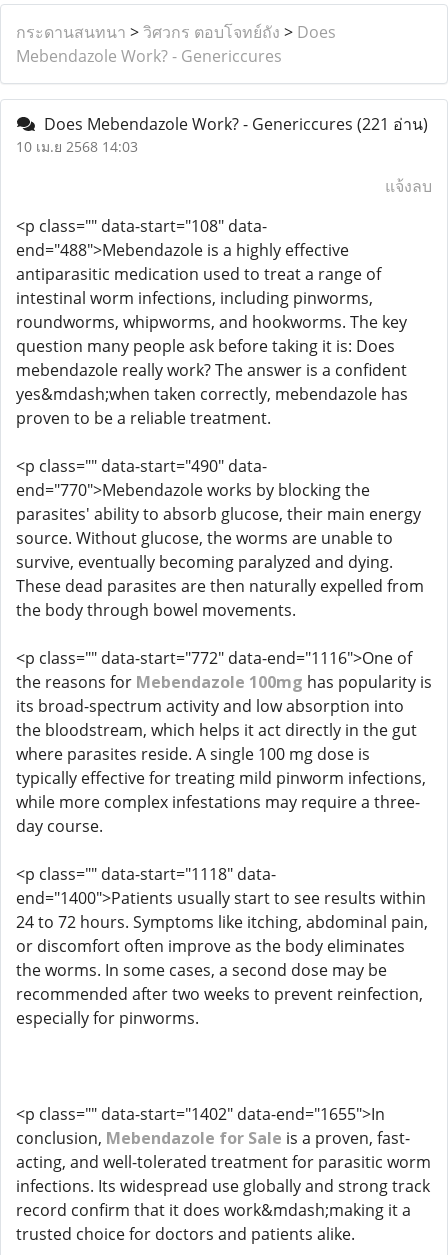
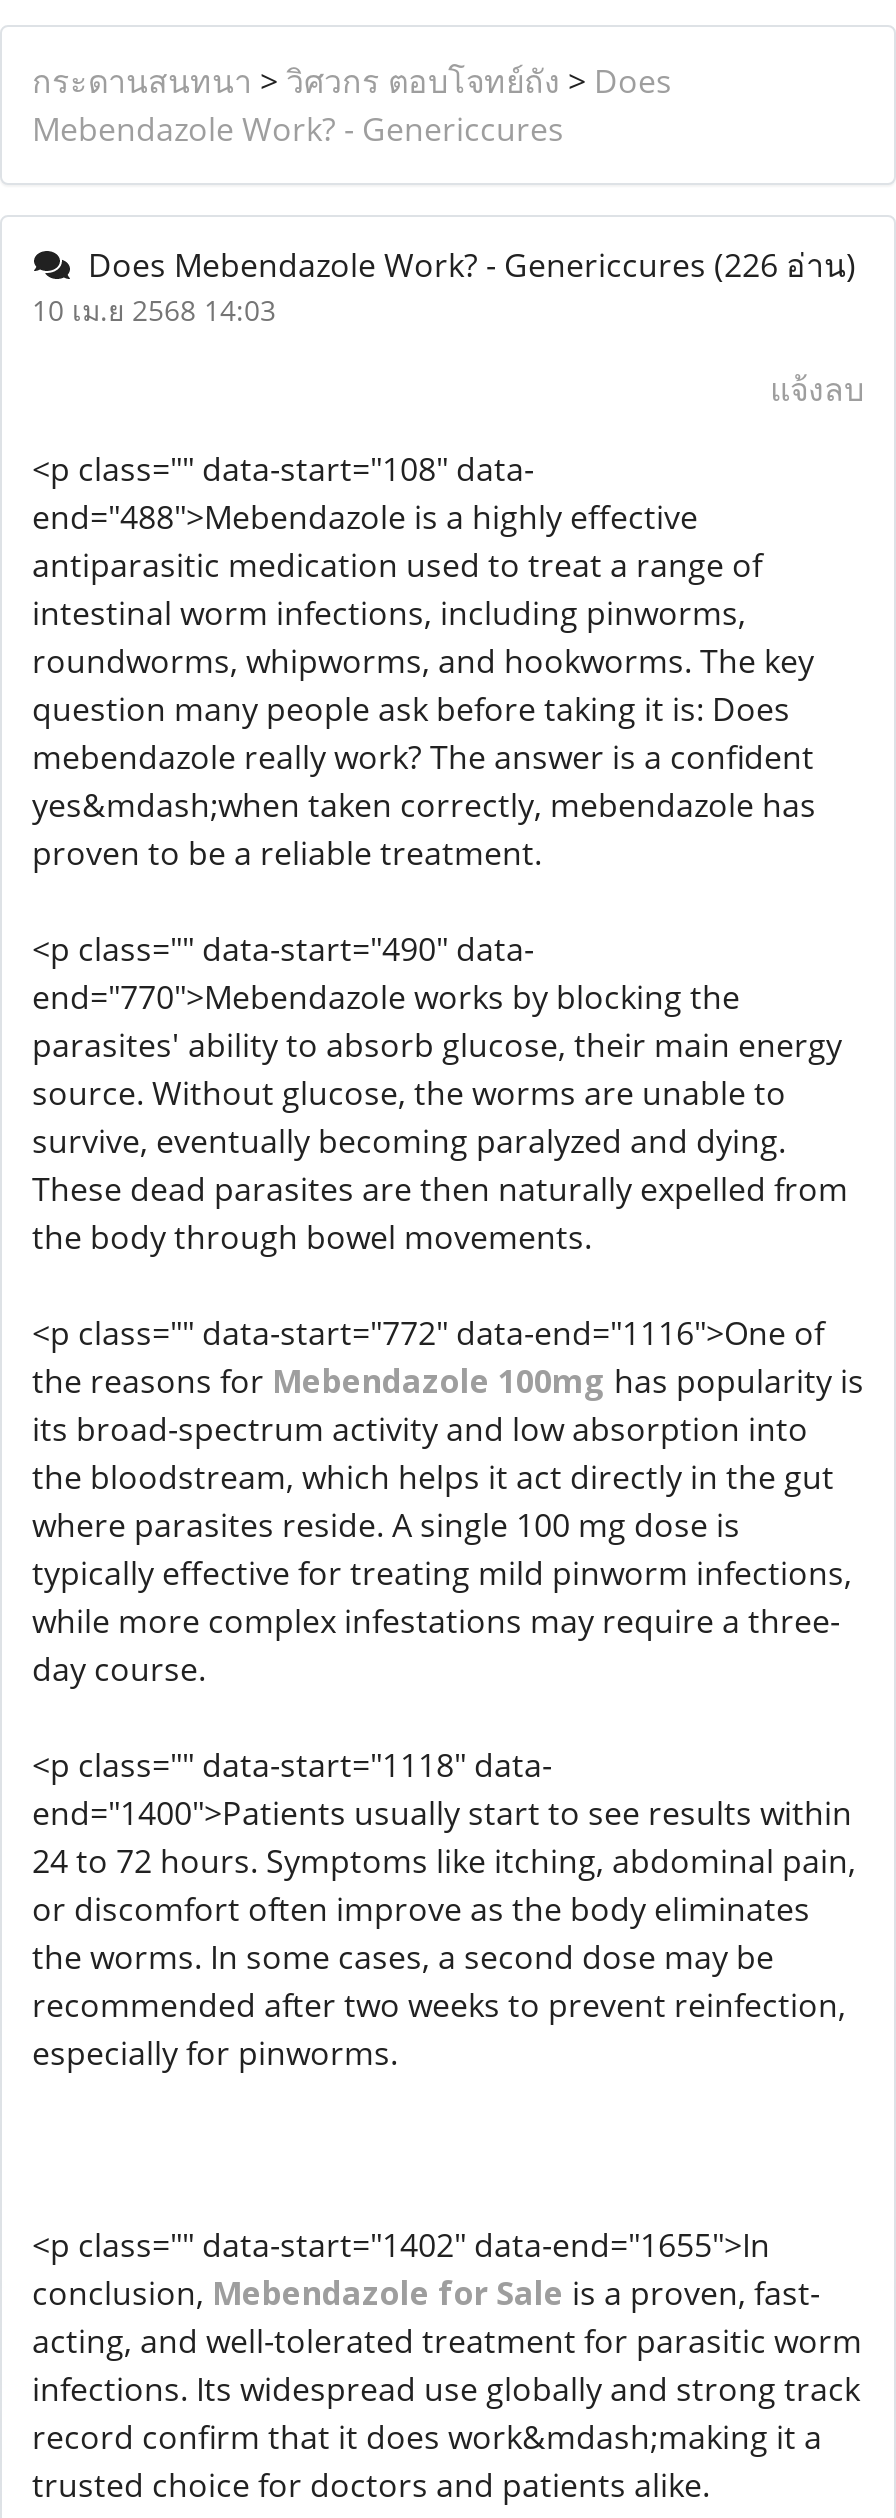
[36,113,428,135] Does Mebendazole Work? - Genericcures (221 อ่าน) -> [72,243,856,287] Does Mebendazole Work? - Genericcures (226 อ่าน)

